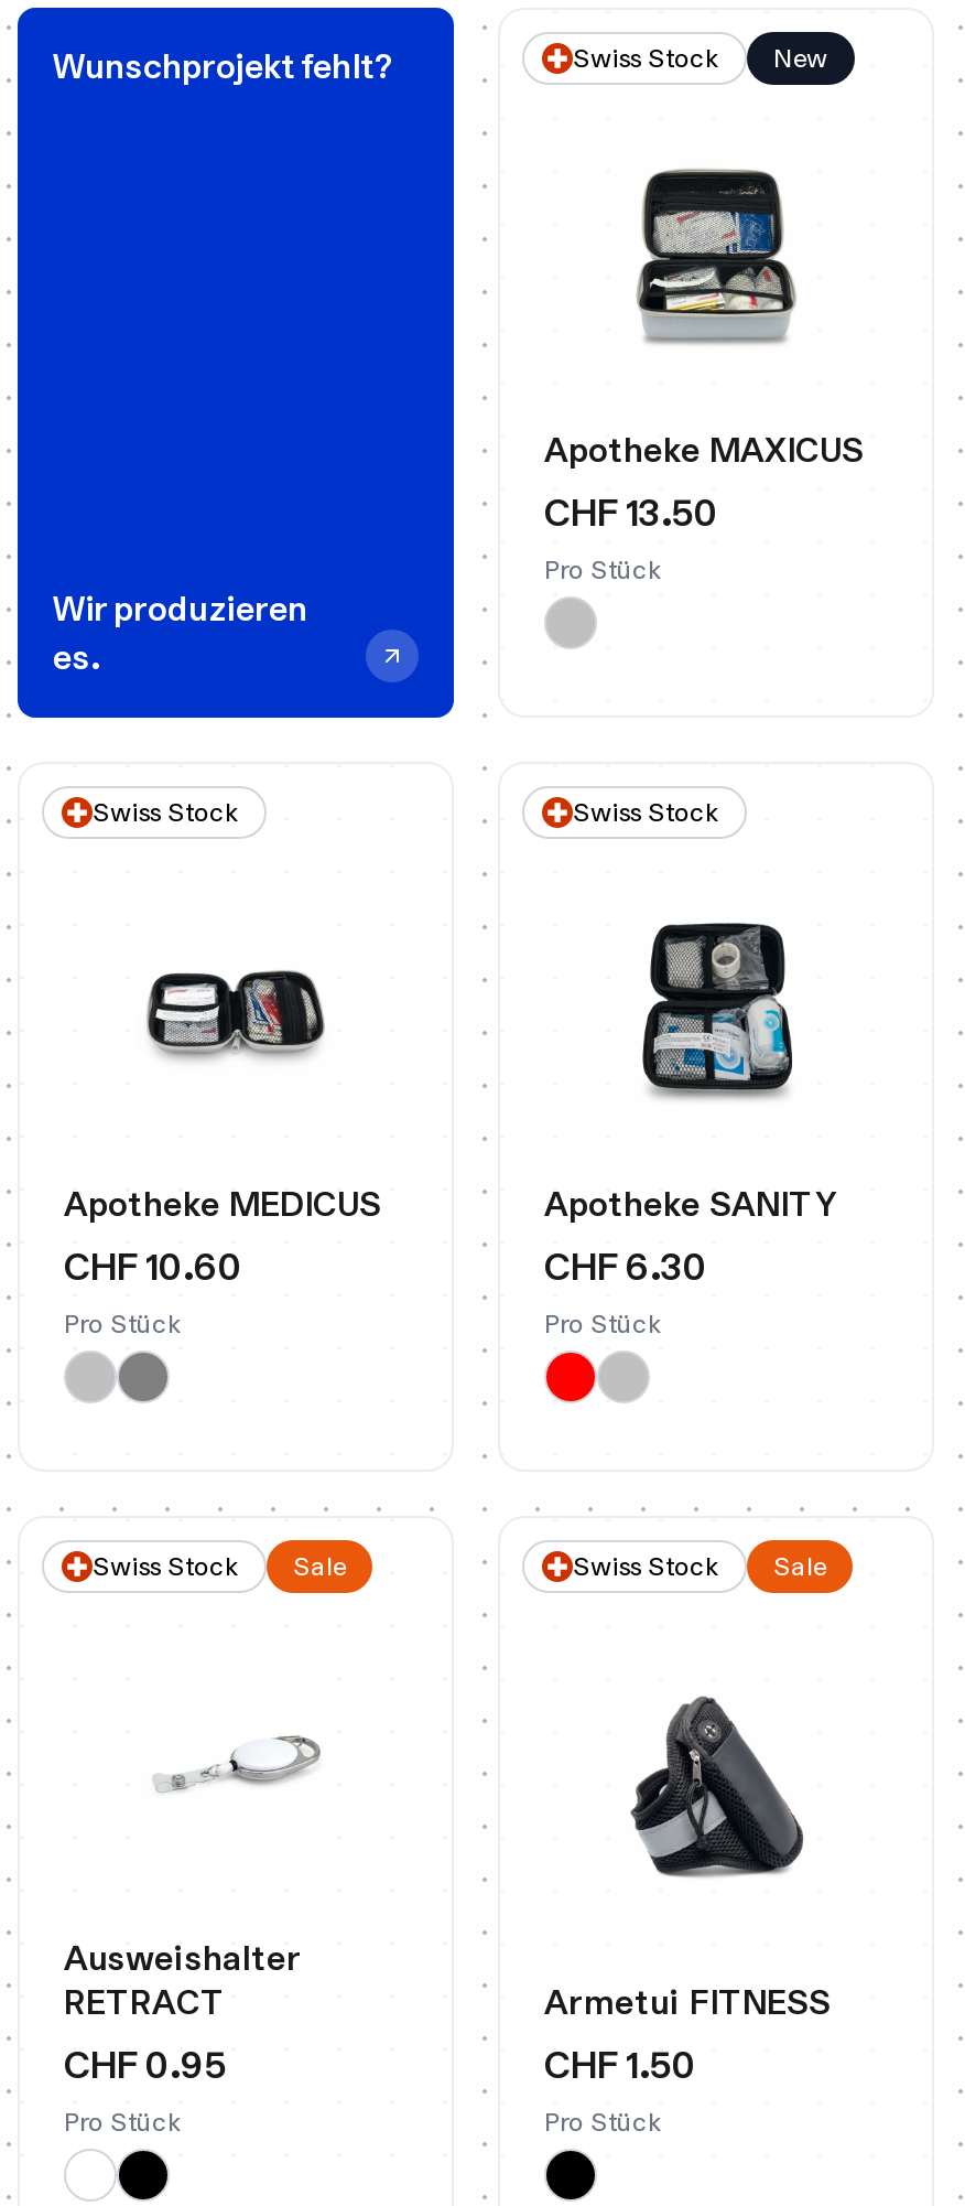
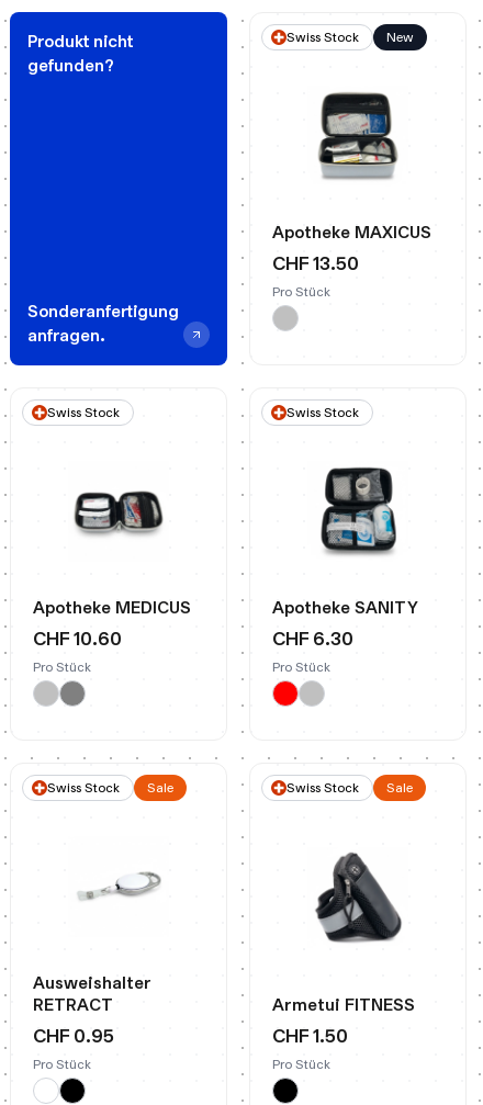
[53,47,394,88] Wunschprojekt fehlt? -> [27,30,134,75] Produkt nicht | gefunden?
[53,589,308,679] Wir produzieren | es. -> [27,300,179,345] Sonderanfertigung | anfragen.

